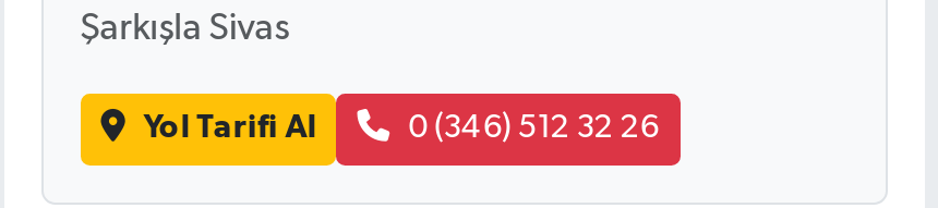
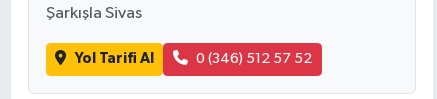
[408,112,659,144] 0 (346) 512 32 26 -> [196,51,312,66] 0 (346) 512 57 52

